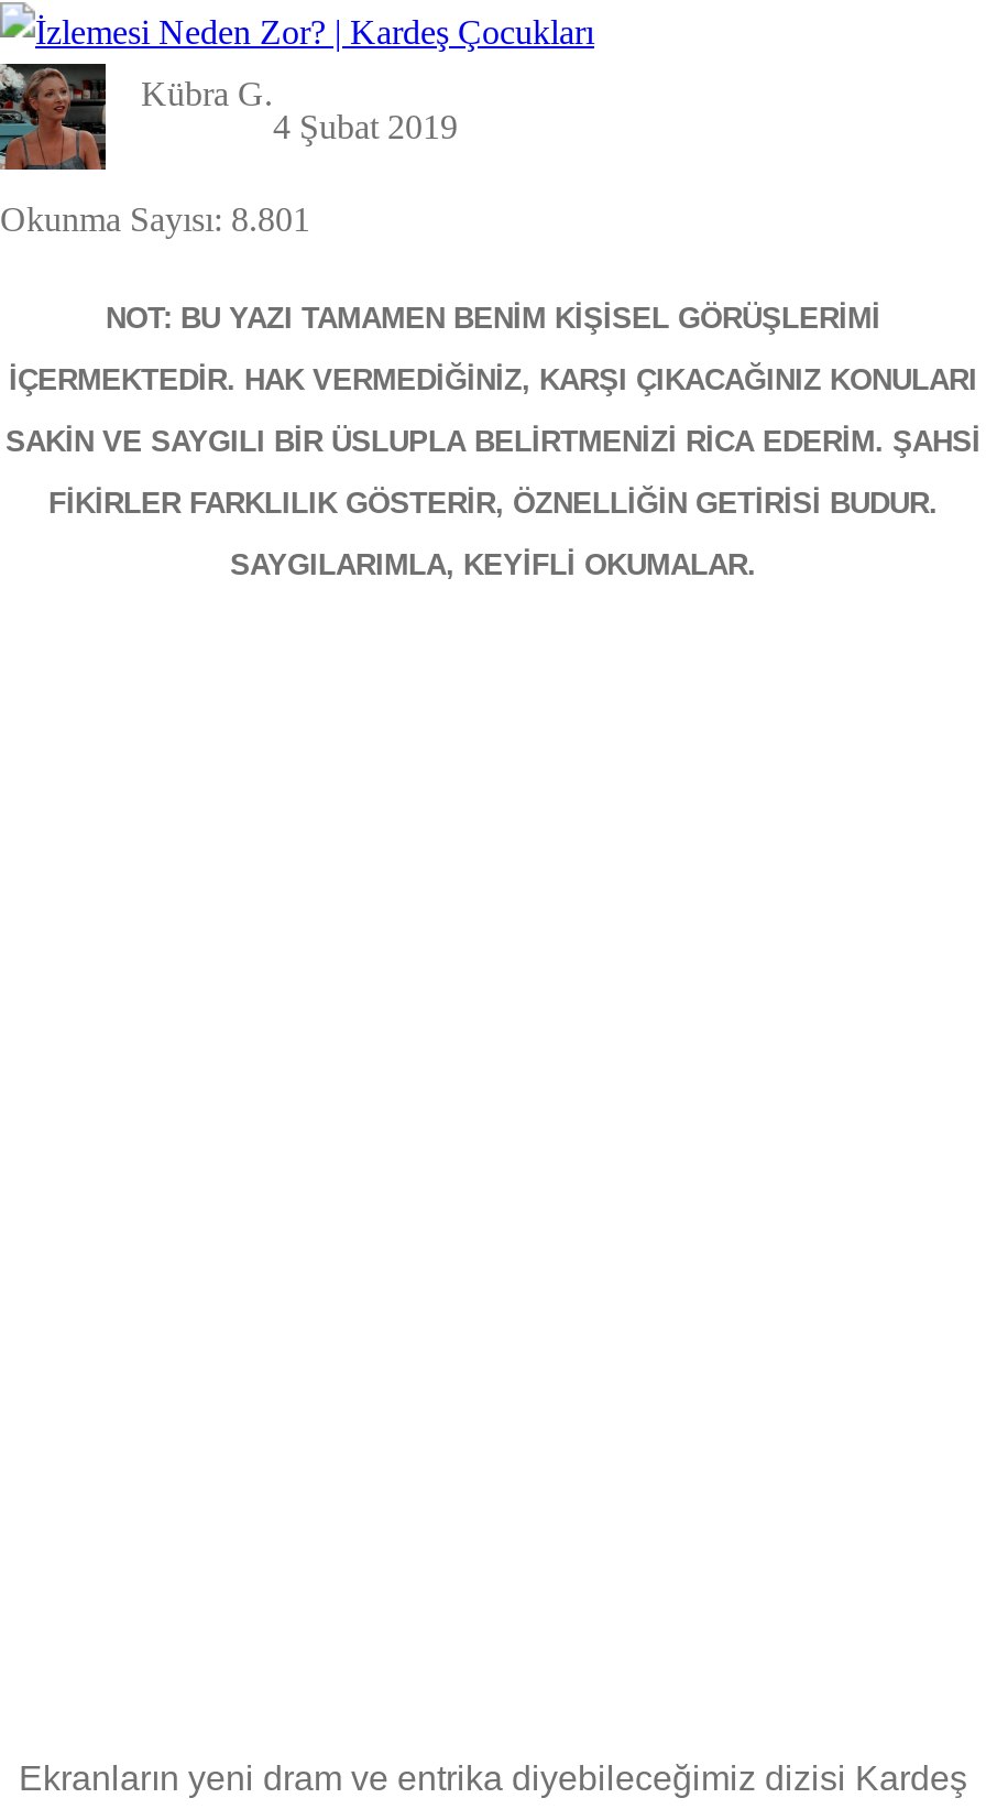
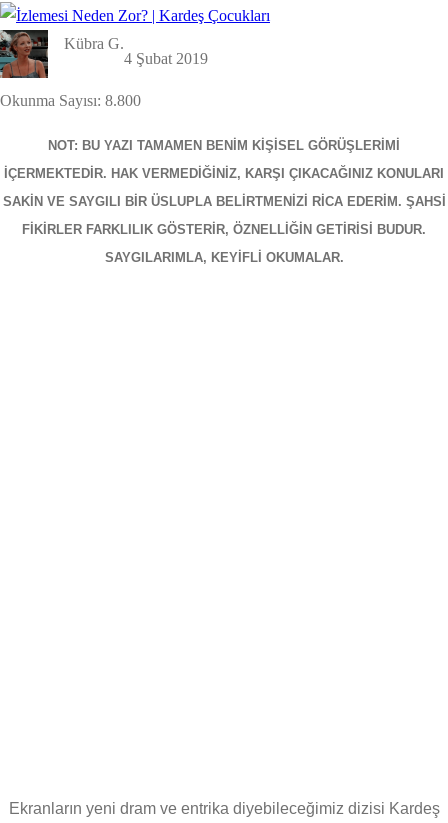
[0,200,310,238] Okunma Sayısı: 8.801 -> [0,92,141,109] Okunma Sayısı: 8.800

